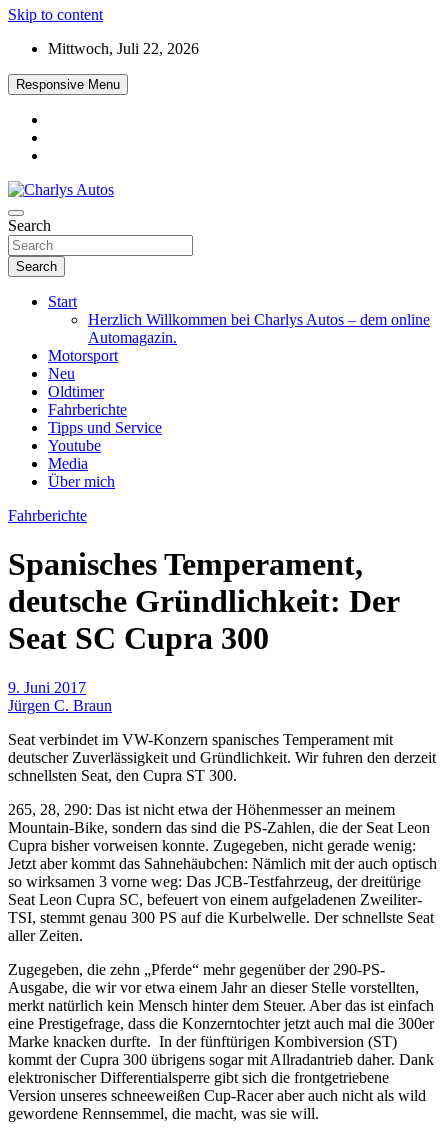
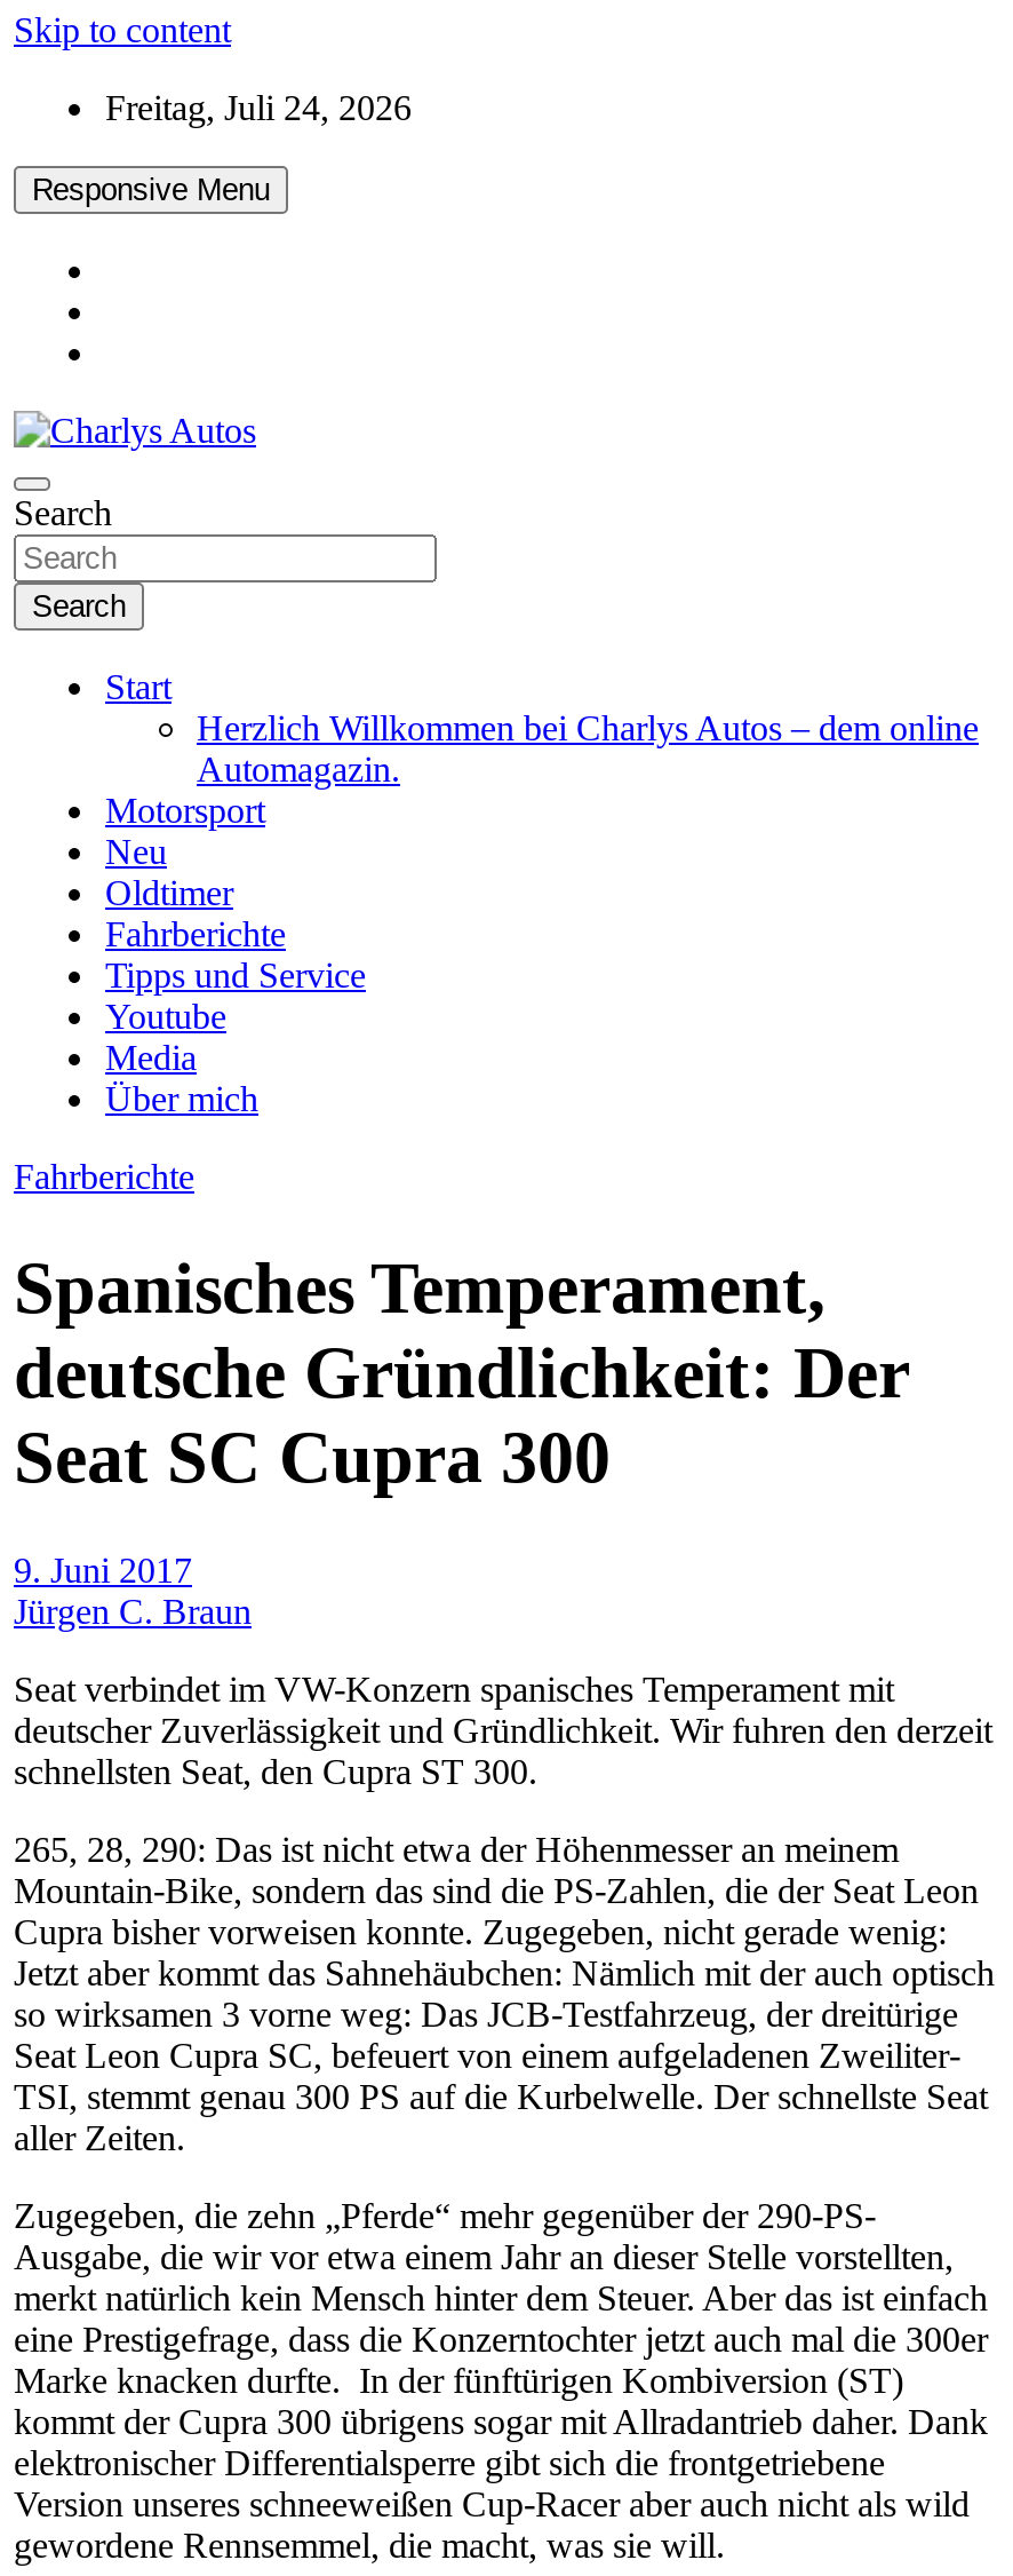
[48,40,199,57] Mittwoch, Juli 22, 2026 -> [105,88,412,127] Freitag, Juli 24, 2026

